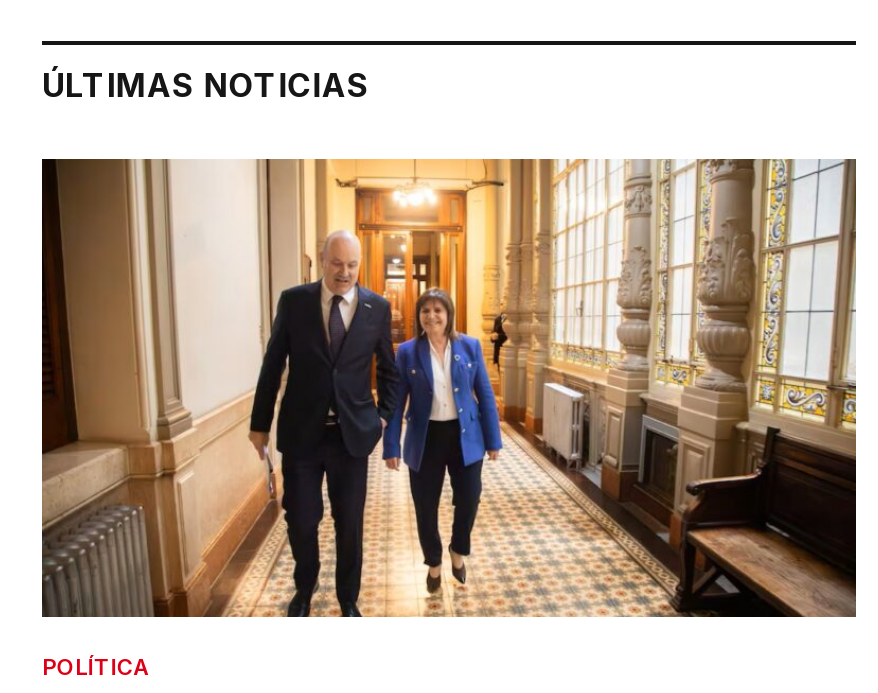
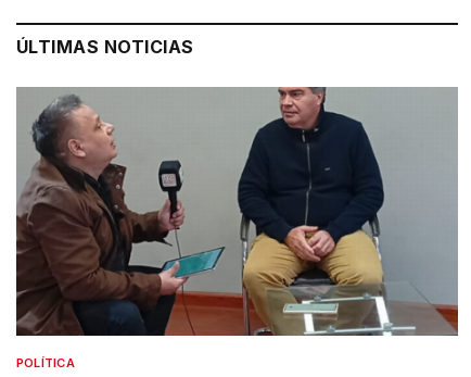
[40,159,858,619] [image] -> [15,86,459,337] [image]

